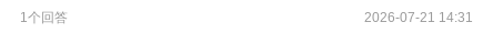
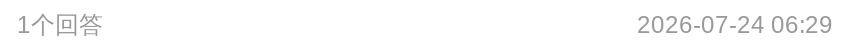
[364,10,473,25] 2026-07-21 14:31 -> [637,11,833,39] 2026-07-24 06:29

